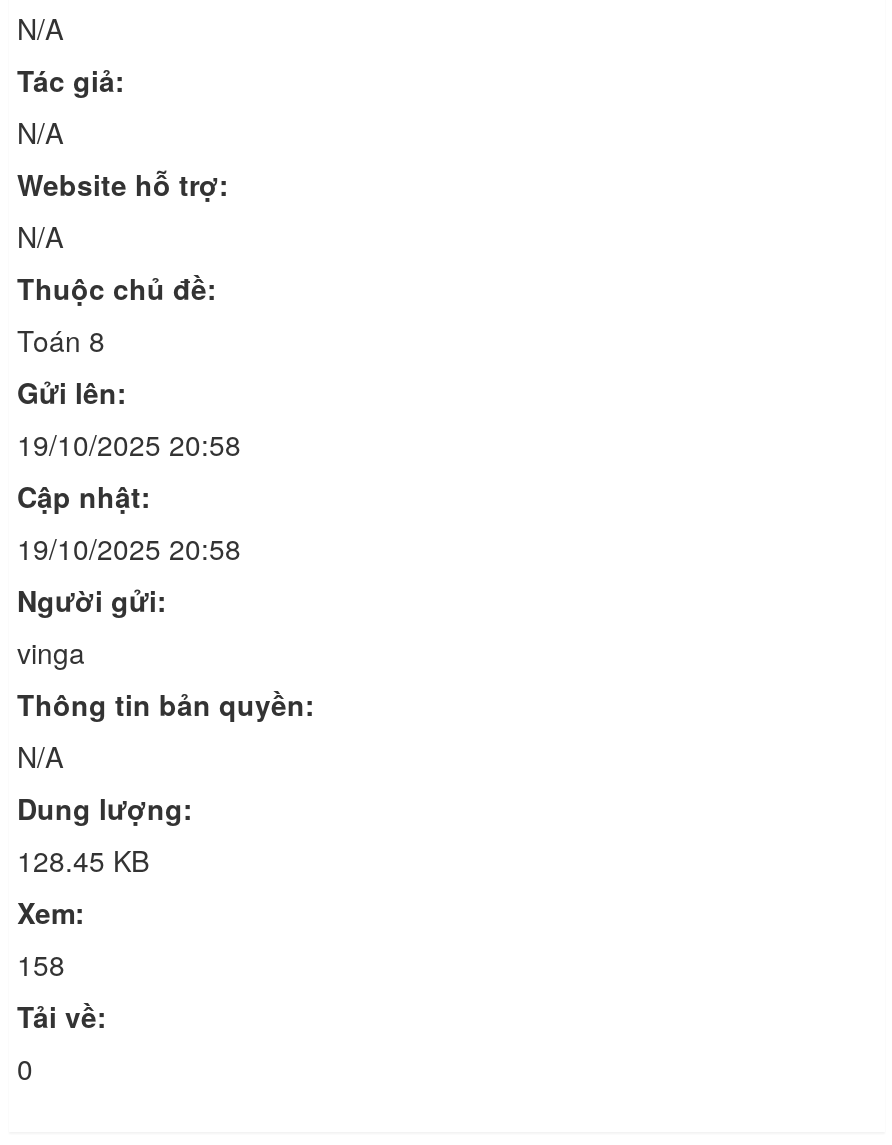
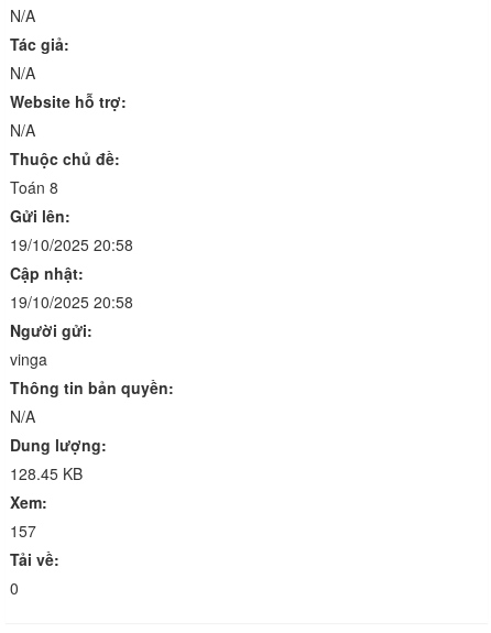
[17,944,65,984] 158 -> [10,519,36,541] 157

